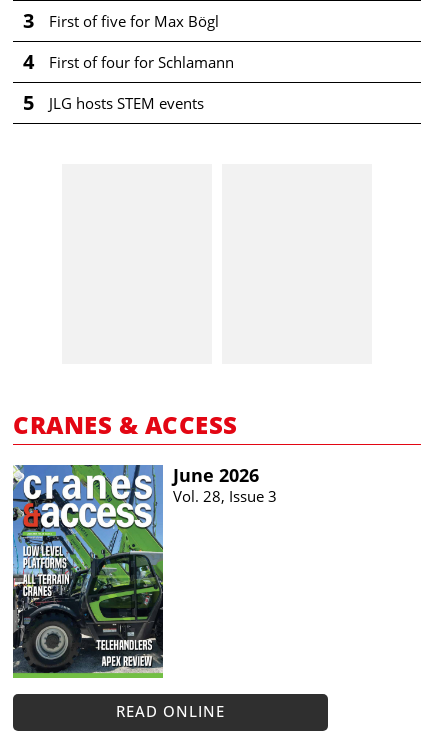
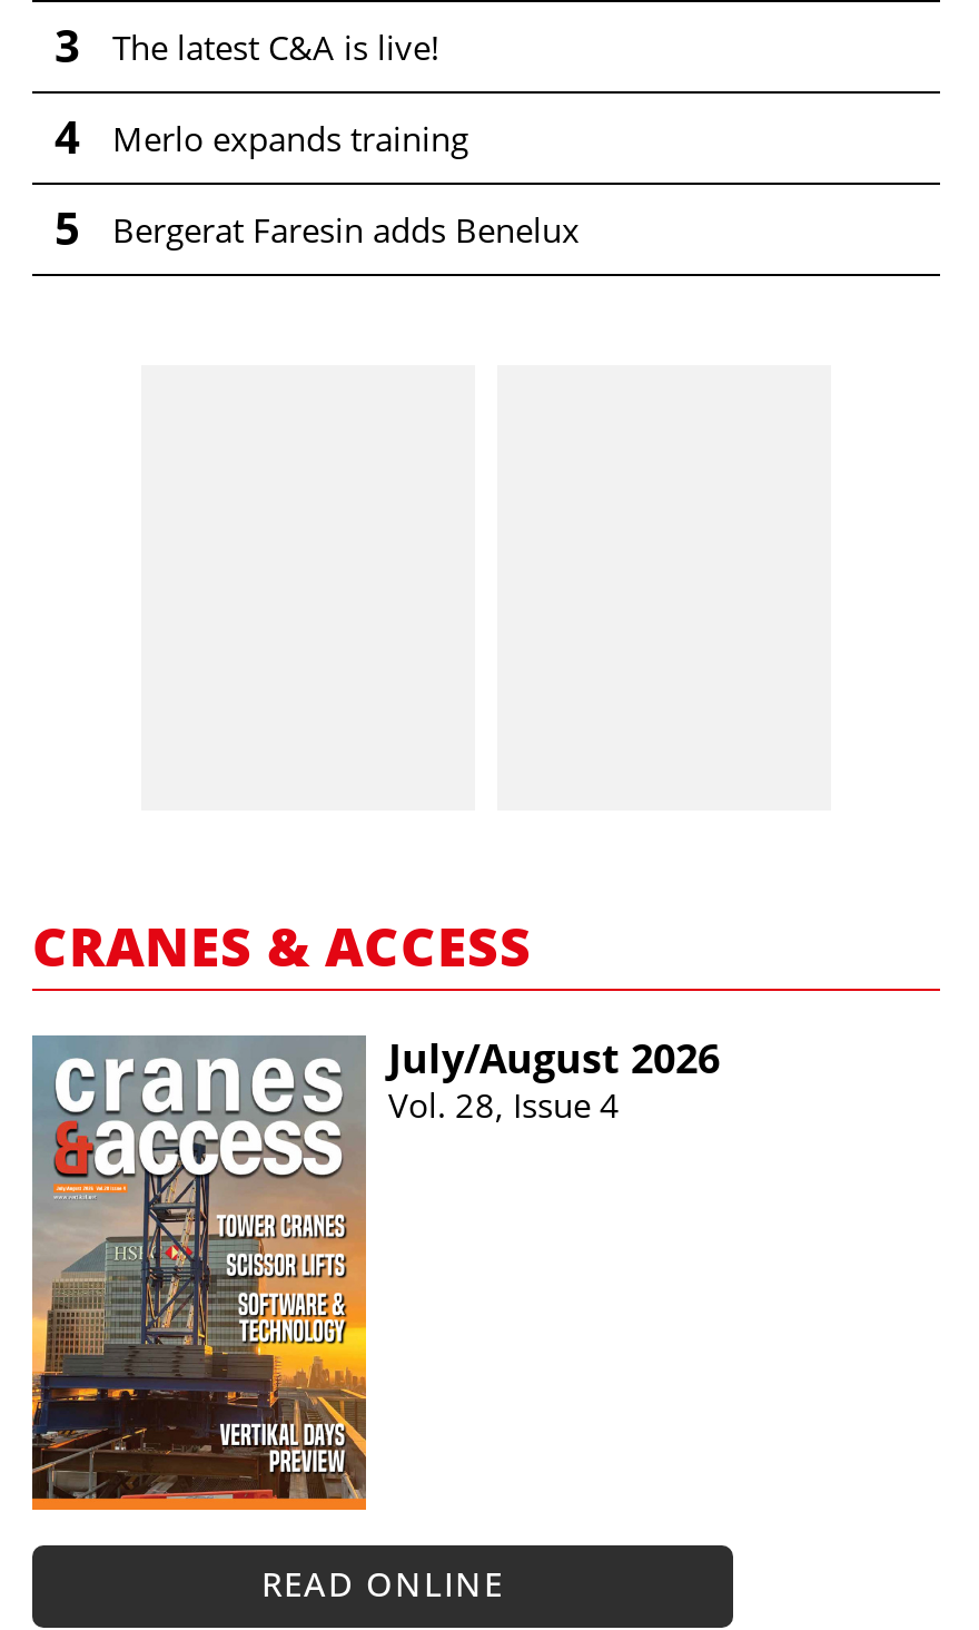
[49,11,219,31] First of five for Max Bögl -> [112,25,439,70] The latest C&A is live!
[49,52,234,72] First of four for Schlamann -> [112,117,468,161] Merlo expands training
[49,93,204,113] JLG hosts STEM events -> [112,208,580,253] Bergerat Faresin adds Benelux
[12,463,277,679] [image] | June 2026 | Vol. 28, Issue 3 -> [30,1032,720,1512] [image] | July/August 2026 | Vol. 28, Issue 4

